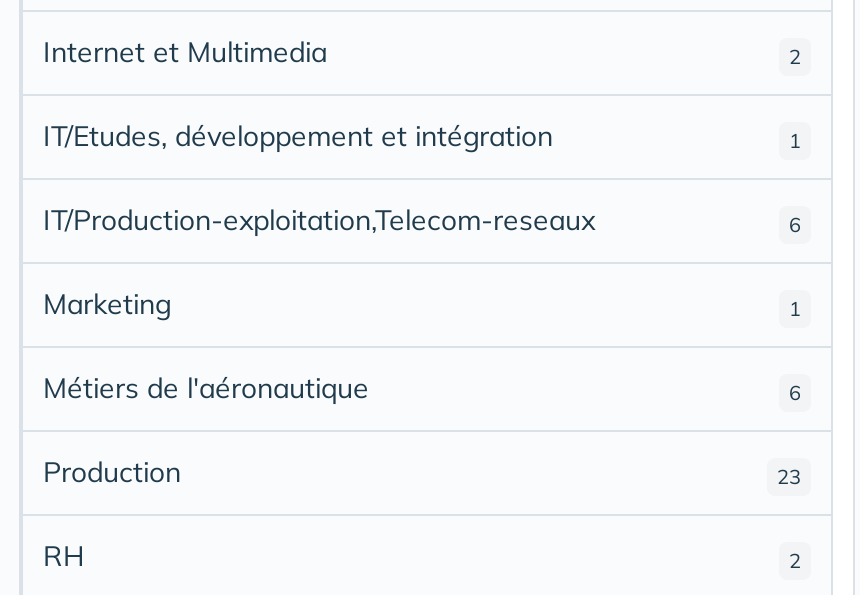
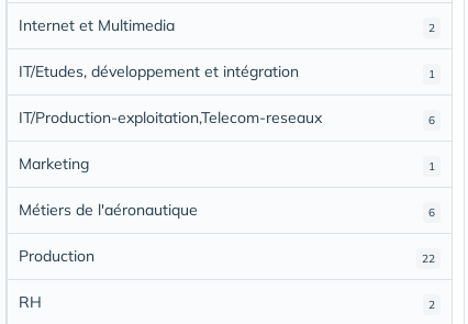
[777,464,801,490] 23 -> [422,251,435,266] 22

